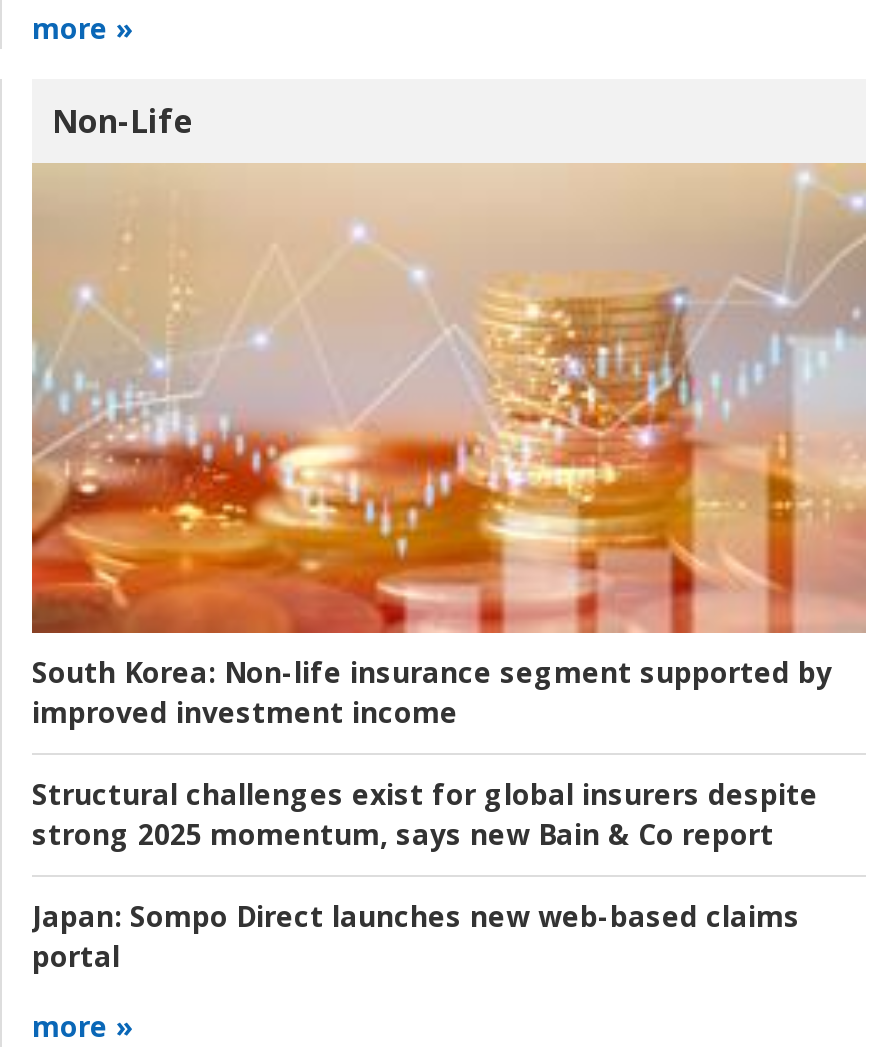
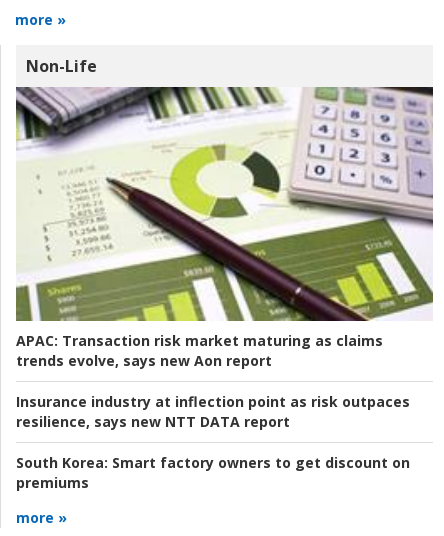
[30,162,868,730] [image] | South Korea: Non-life insurance segment supported by | improved investment income -> [15,86,434,370] [image] | APAC: Transaction risk market maturing as claims | trends evolve, says new Aon report
[32,774,818,852] Structural challenges exist for global insurers despite | strong 2025 momentum, says new Bain & Co report -> [16,392,410,431] Insurance industry at inflection point as risk outpaces | resilience, says new NTT DATA report
[32,896,800,974] Japan: Sompo Direct launches new web-based claims | portal -> [16,453,410,492] South Korea: Smart factory owners to get discount on | premiums

